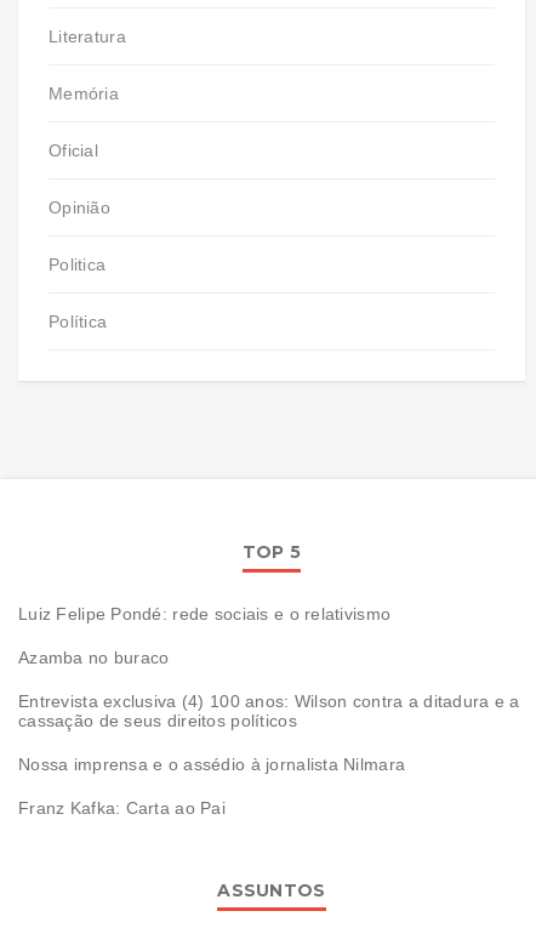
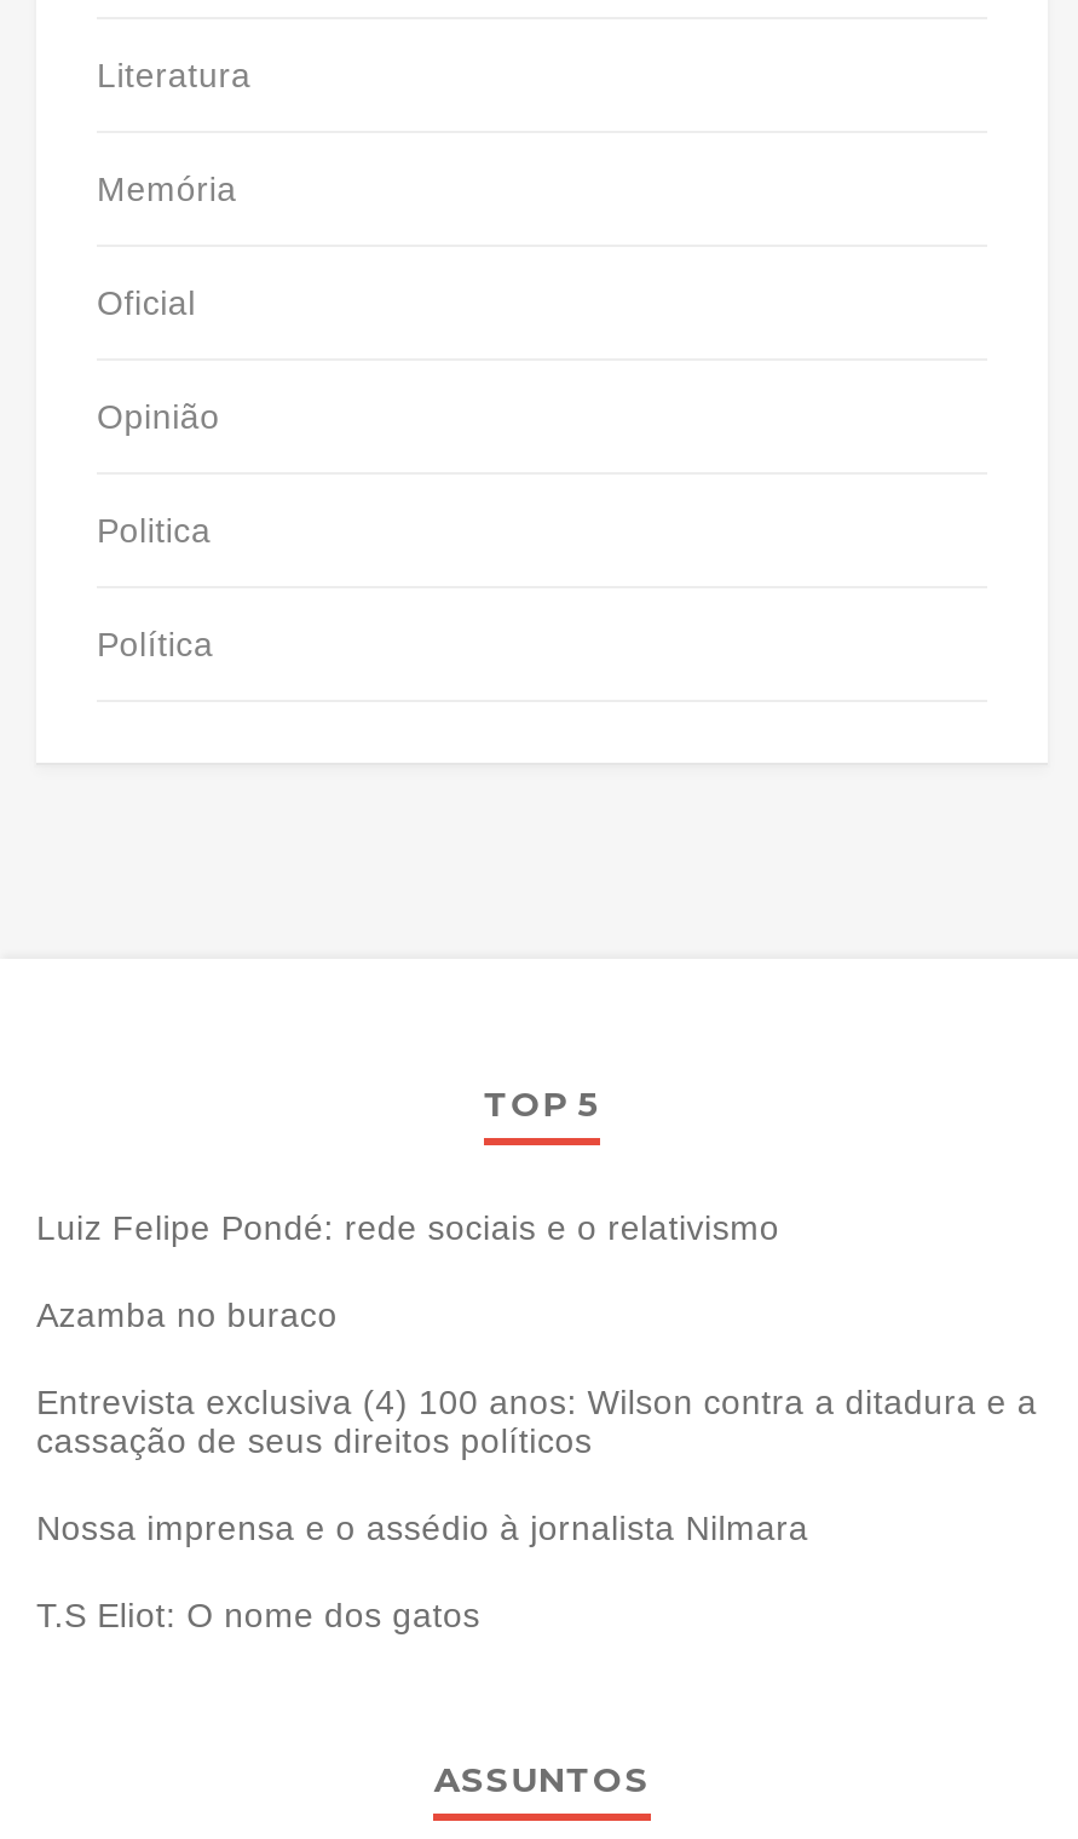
[18,798,226,817] Franz Kafka: Carta ao Pai -> [36,1595,481,1634] T.S Eliot: O nome dos gatos

